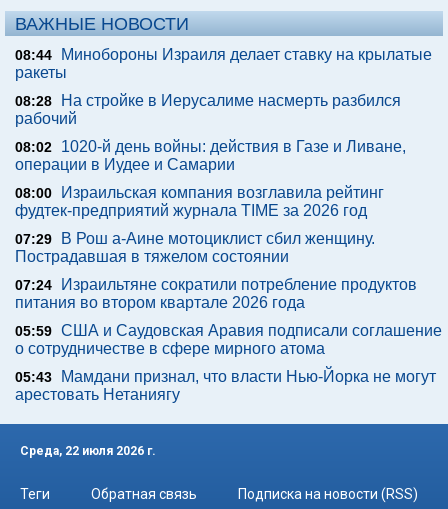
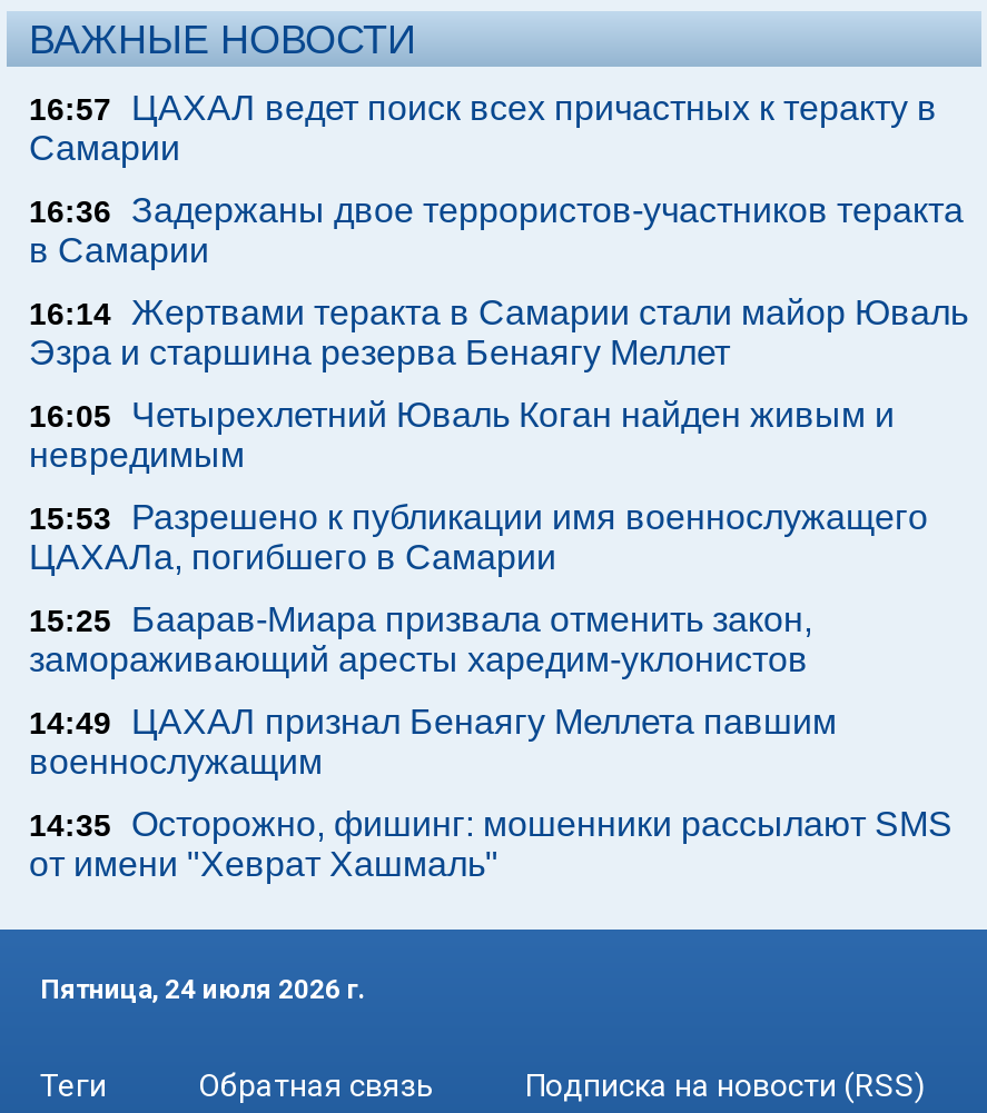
[15,46,432,81] 08:44 Минобороны Израиля делает ставку на крылатые | ракеты -> [29,89,937,167] 16:57 ЦАХАЛ ведет поиск всех причастных к теракту в | Самарии
[15,92,401,127] 08:28 На стройке в Иерусалиме насмерть разбился | рабочий -> [29,191,964,269] 16:36 Задержаны двое террористов-участников теракта | в Самарии
[15,138,406,173] 08:02 1020-й день войны: действия в Газе и Ливане, | операции в Иудее и Самарии -> [29,293,968,371] 16:14 Жертвами теракта в Самарии стали майор Юваль | Эзра и старшина резерва Бенаягу Меллет
[15,184,384,219] 08:00 Израильская компания возглавила рейтинг | фудтек-предприятий журнала TIME за 2026 год -> [29,396,895,473] 16:05 Четырехлетний Юваль Коган найден живым и | невредимым
[15,230,375,265] 07:29 В Рош а-Аине мотоциклист сбил женщину. | Пострадавшая в тяжелом состоянии -> [29,498,928,576] 15:53 Разрешено к публикации имя военнослужащего | ЦАХАЛа, погибшего в Самарии
[15,276,417,311] 07:24 Израильтяне сократили потребление продуктов | питания во втором квартале 2026 года -> [29,600,812,678] 15:25 Баарав-Миара призвала отменить закон, | замораживающий аресты харедим-уклонистов
[15,322,442,357] 05:59 США и Саудовская Аравия подписали соглашение | о сотрудничестве в сфере мирного атома -> [29,702,837,780] 14:49 ЦАХАЛ признал Бенаягу Меллета павшим | военнослужащим
[15,368,436,403] 05:43 Мамдани признал, что власти Нью-Йорка не могут | арестовать Нетаниягу -> [29,805,953,883] 14:35 Осторожно, фишинг: мошенники рассылают SMS | от имени "Хеврат Хашмаль"
[20,444,156,458] Среда, 22 июля 2026 г. -> [40,974,367,1005] Пятница, 24 июля 2026 г.

